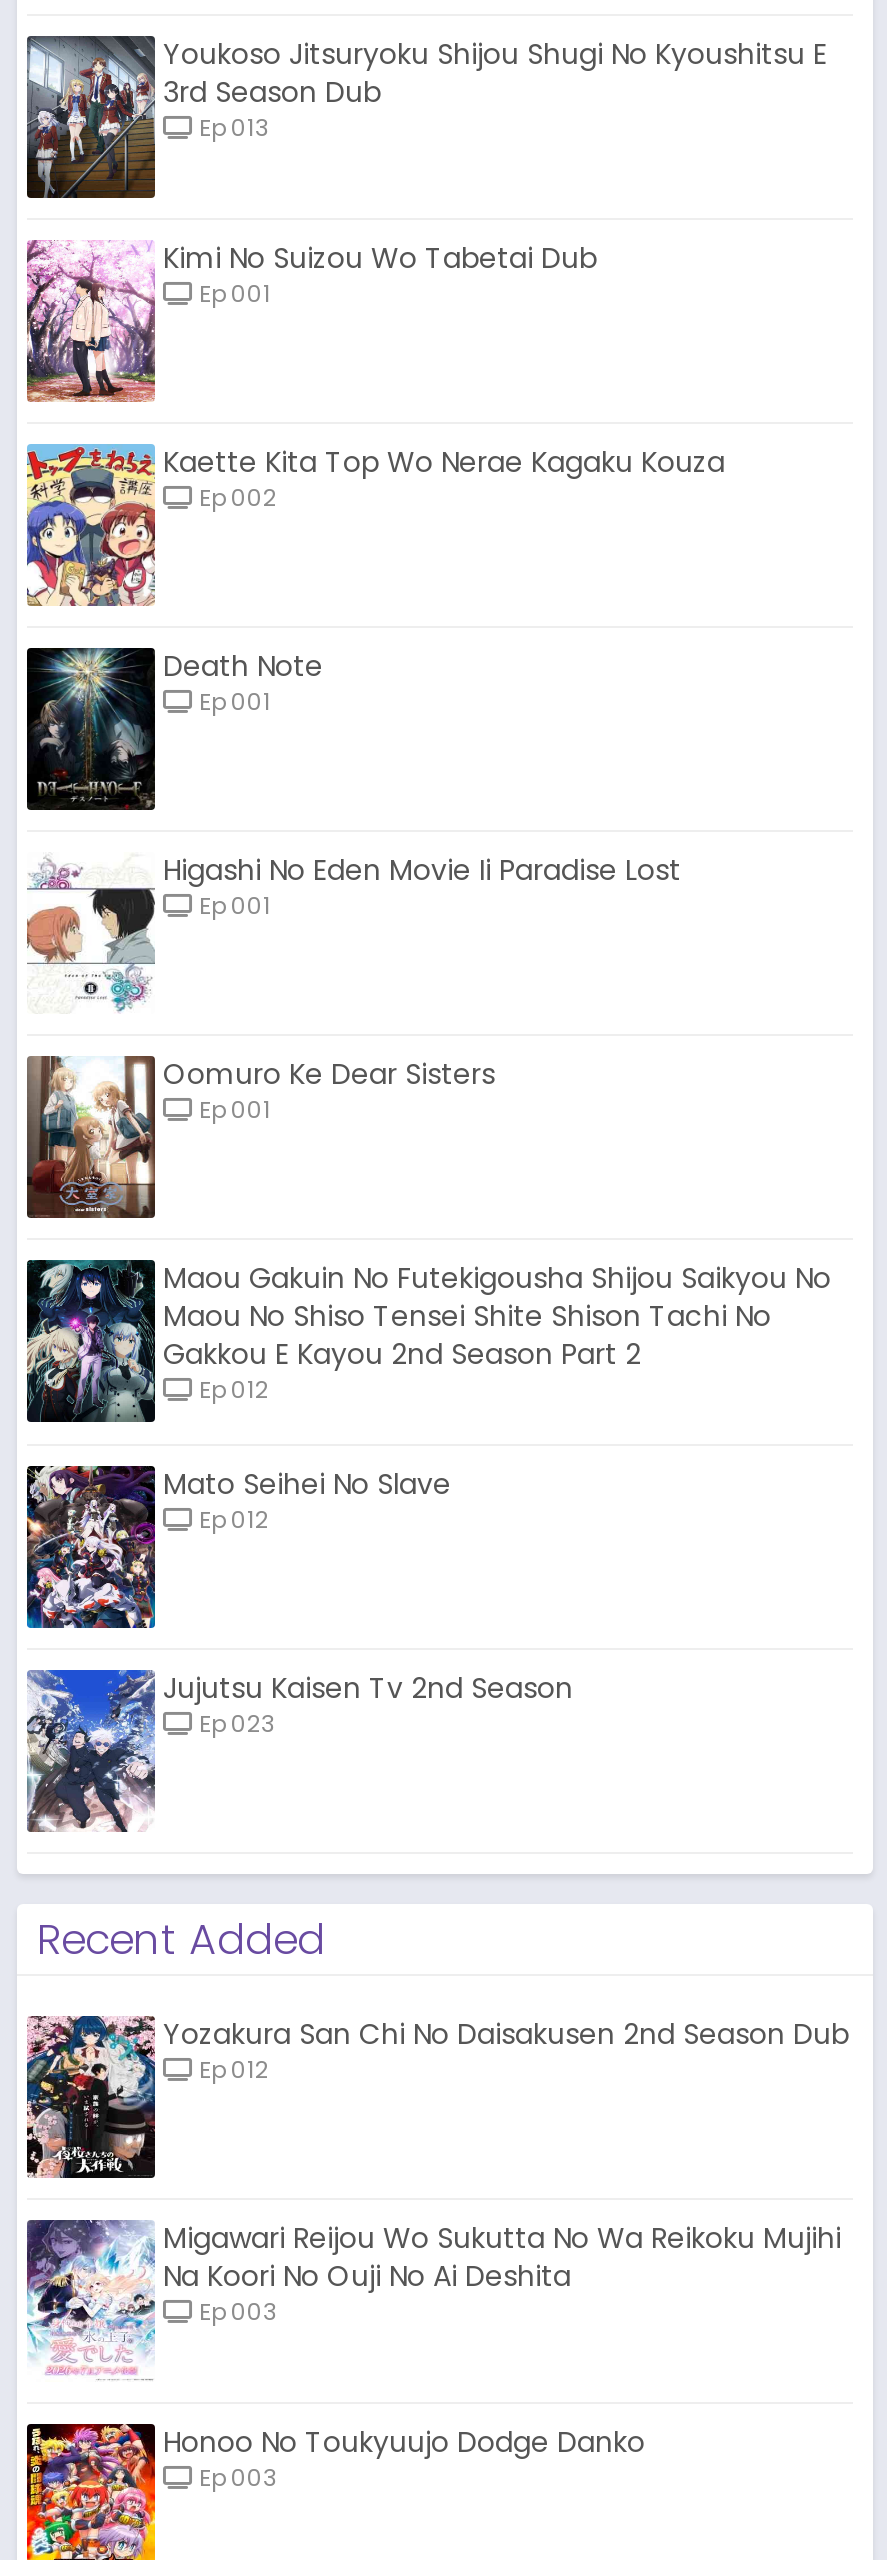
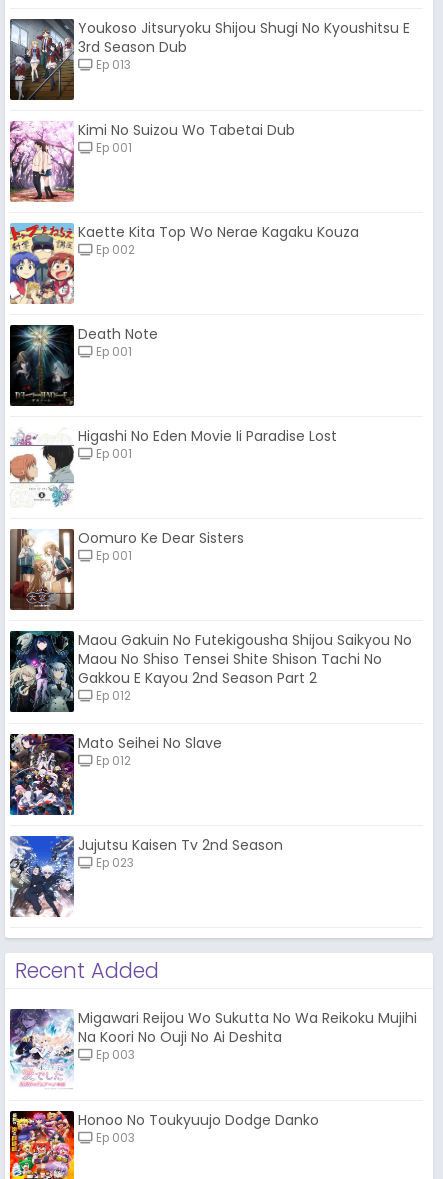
[25,2014,849,2180] [image] | Yozakura San Chi No Daisakusen 2nd Season Dub | Ep 012 -> none

